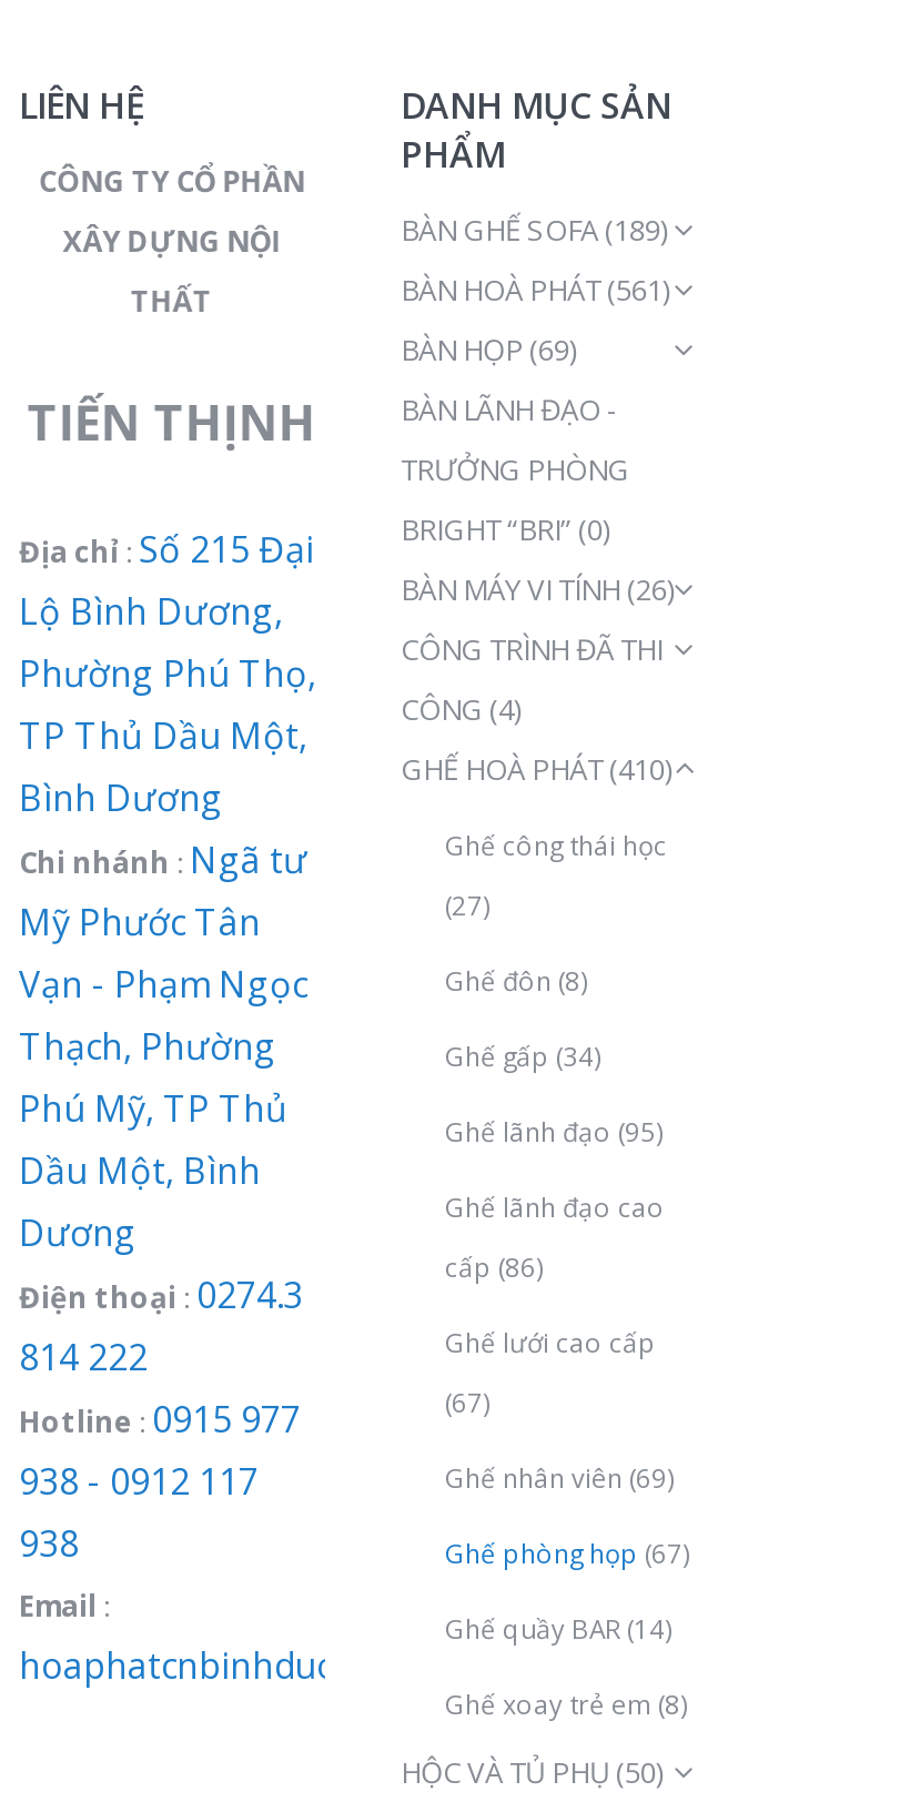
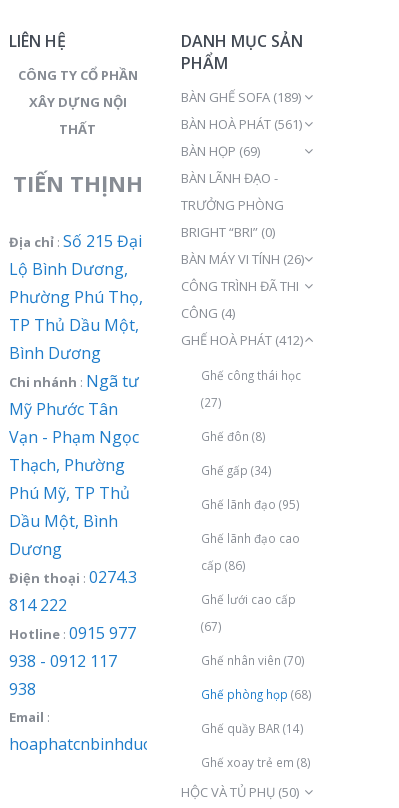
[401,749,671,789] GHẾ HOÀ PHÁT (410) -> [181,331,303,349] GHẾ HOÀ PHÁT (412)
[445,1460,676,1496] Ghế nhân viên (69) -> [201,652,305,668] Ghế nhân viên (70)
[445,1536,691,1571] Ghế phòng họp (67) -> [201,686,312,702] Ghế phòng họp (68)

